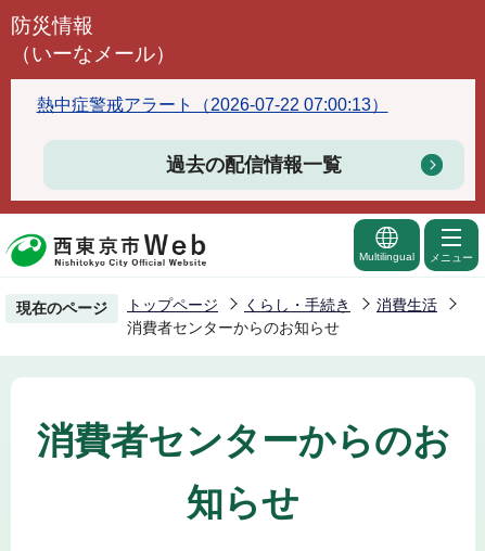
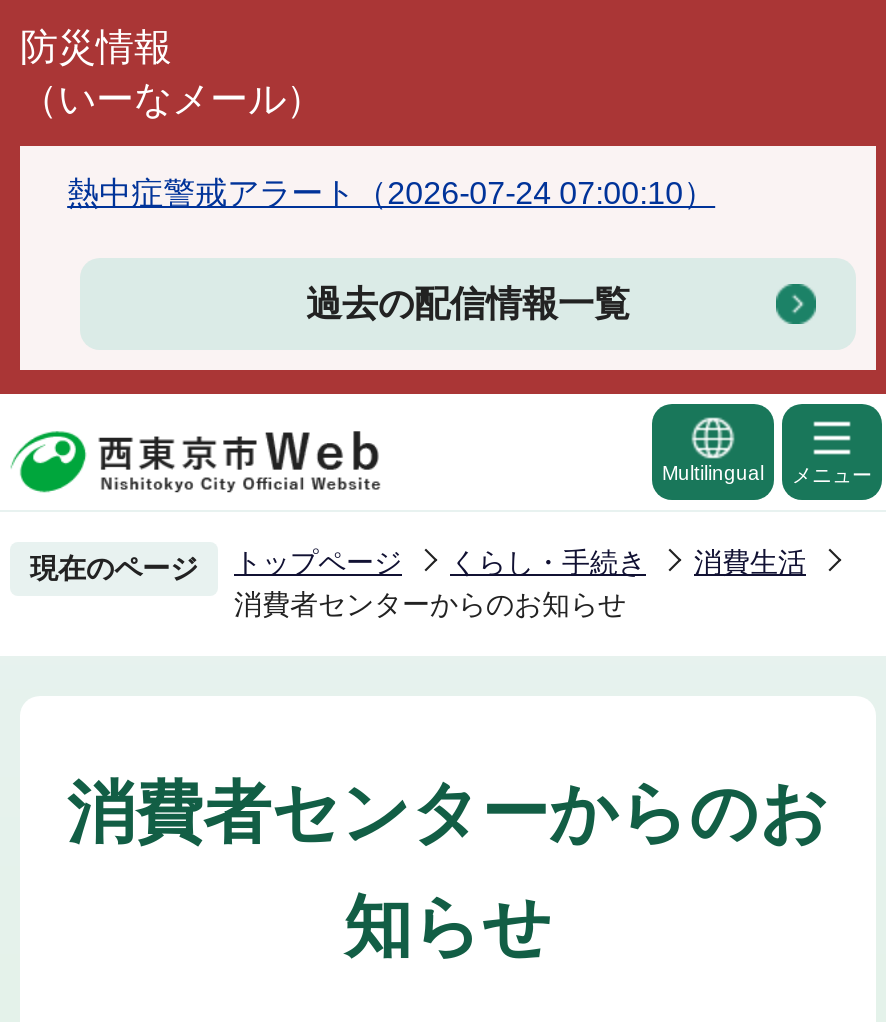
[36,95,388,114] 熱中症警戒アラート（2026-07-22 07:00:13） -> [67,176,715,210] 熱中症警戒アラート（2026-07-24 07:00:10）

